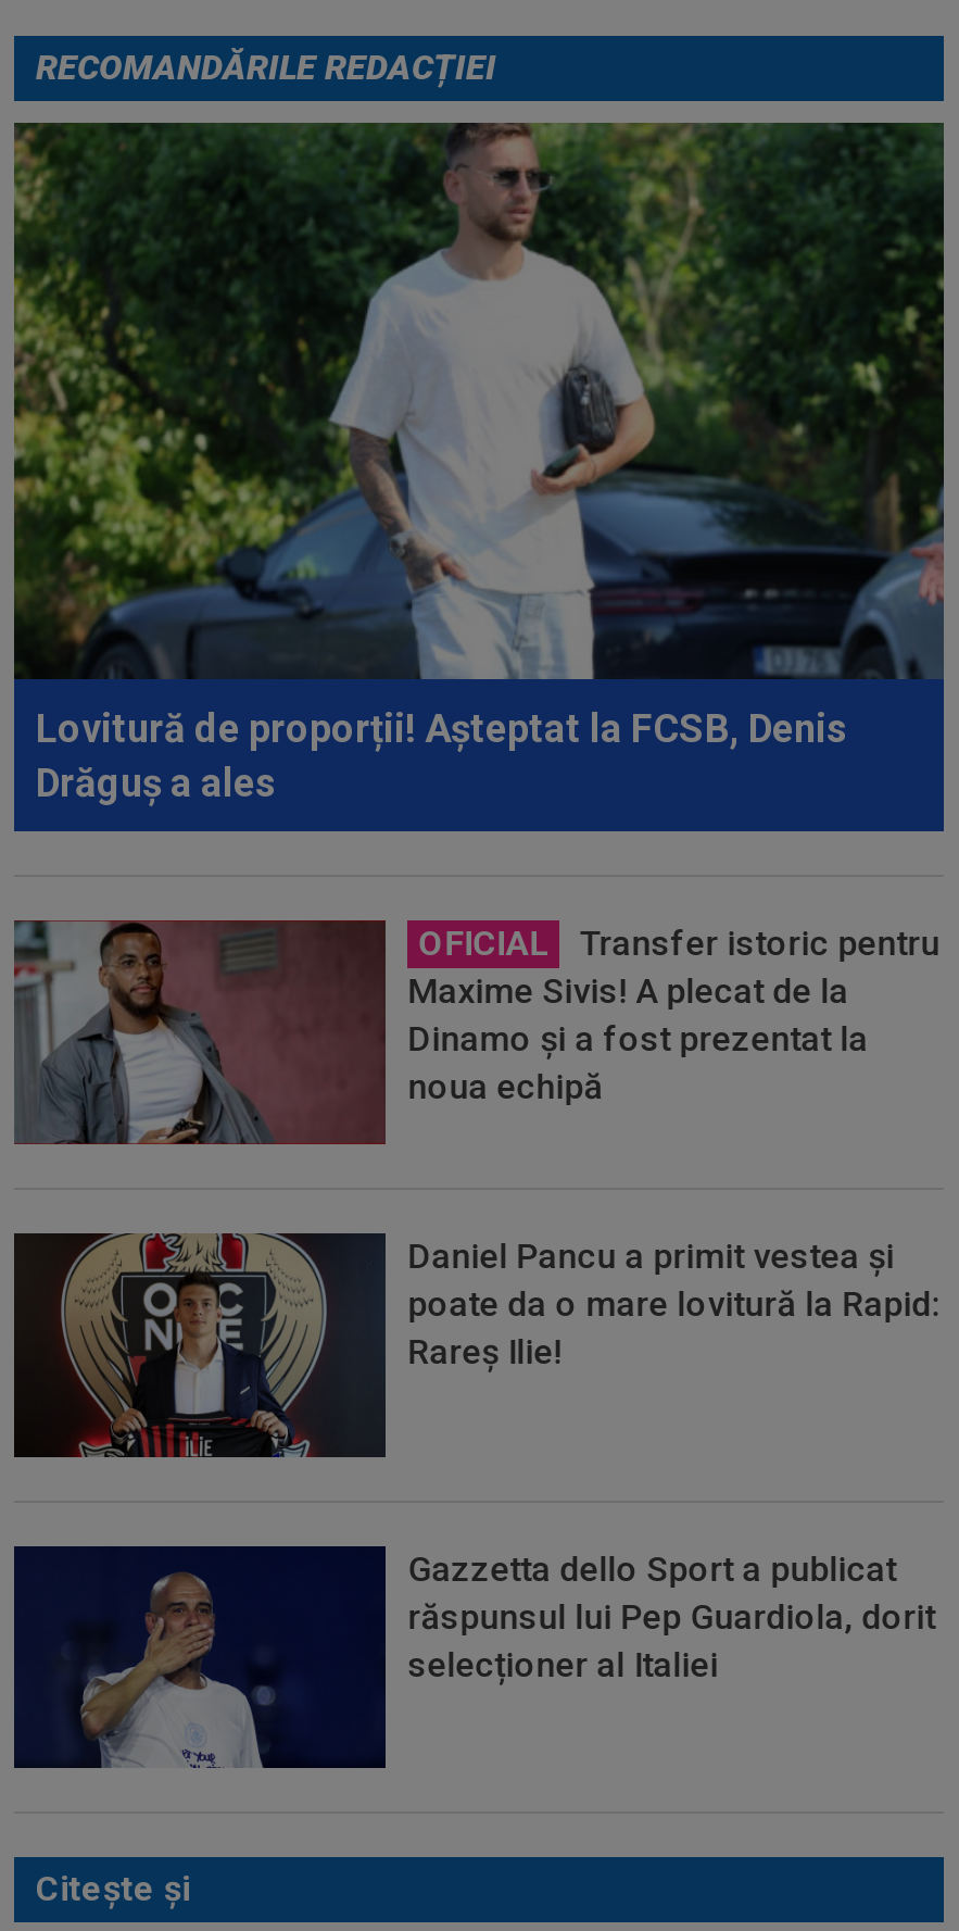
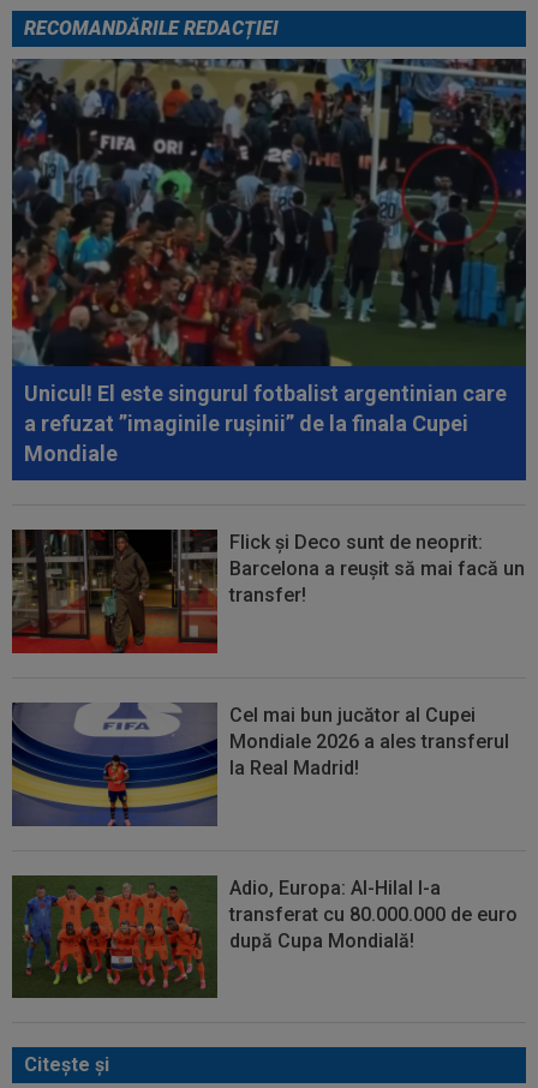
[12,121,946,806] [image] | Lovitură de proporții! Așteptat la FCSB, Denis | Drăguș a ales -> [11,58,527,466] [image] | Unicul! El este singurul fotbalist argentinian care | a refuzat ”imaginile rușinii” de la finala Cupei | Mondiale
[12,918,940,1146] [image] | OFICIAL Transfer istoric pentru | Maxime Sivis! A plecat de la | Dinamo și a fost prezentat la | noua echipă -> [11,528,525,654] [image] | Flick și Deco sunt de neoprit: | Barcelona a reușit să mai facă un | transfer!
[12,1231,940,1459] [image] | Daniel Pancu a primit vestea și | poate da o mare lovitură la Rapid: | Rareș Ilie! -> [11,701,509,827] [image] | Cel mai bun jucător al Cupei | Mondiale 2026 a ales transferul | la Real Madrid!
[14,1544,936,1768] [image] | Gazzetta dello Sport a publicat | răspunsul lui Pep Guardiola, dorit | selecționer al Italiei -> [12,874,518,999] [image] | Adio, Europa: Al-Hilal l-a | transferat cu 80.000.000 de euro | după Cupa Mondială!

